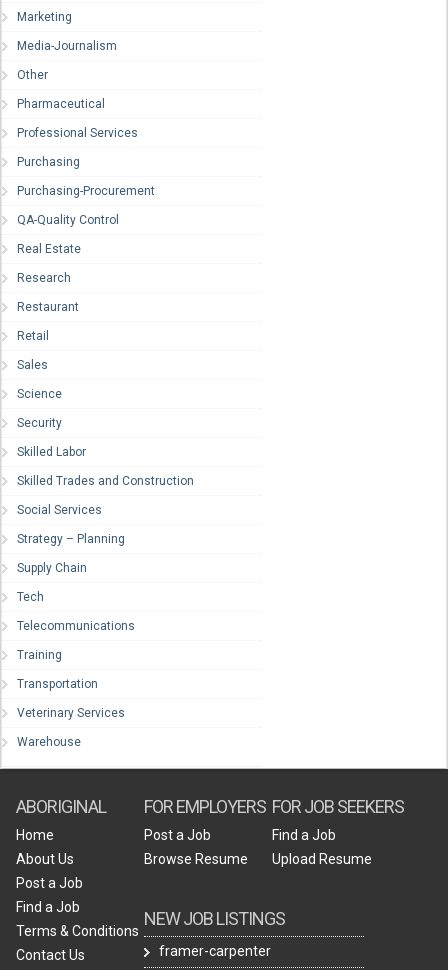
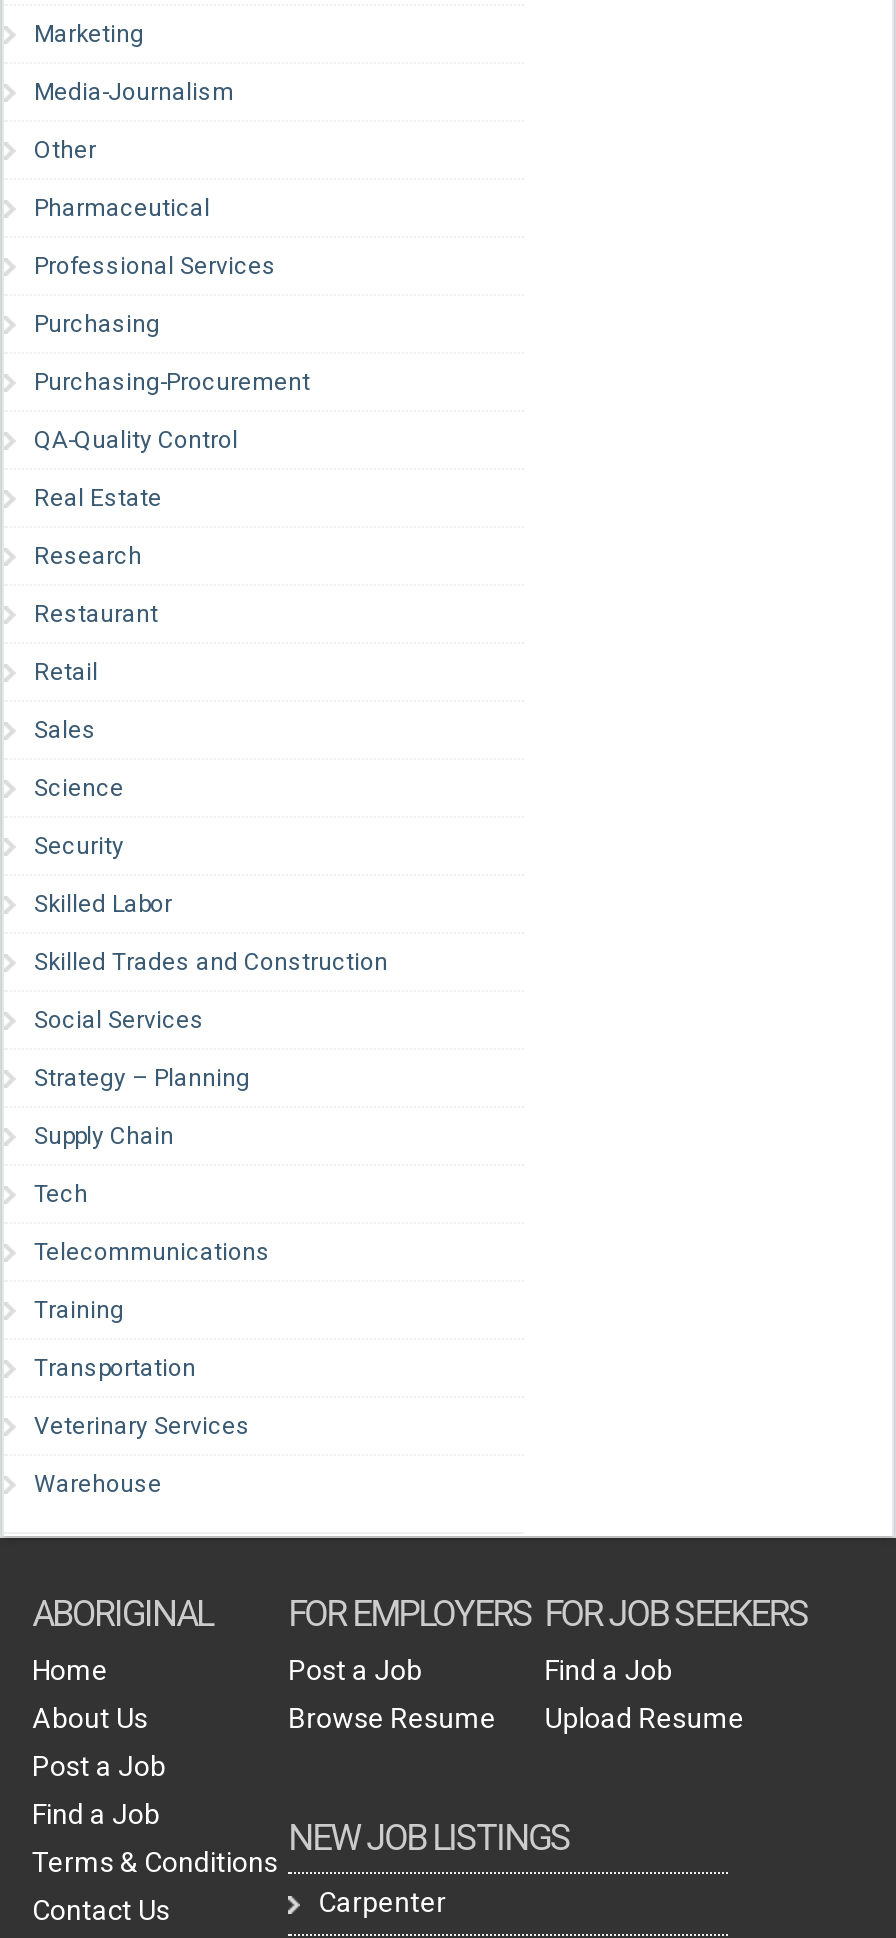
[159,943,271,959] framer-carpenter -> [318,1886,446,1918] Carpenter

